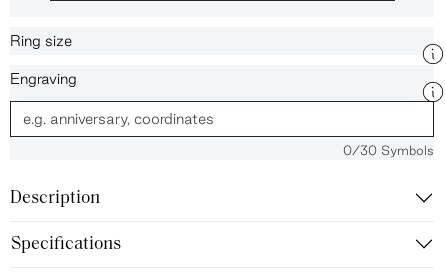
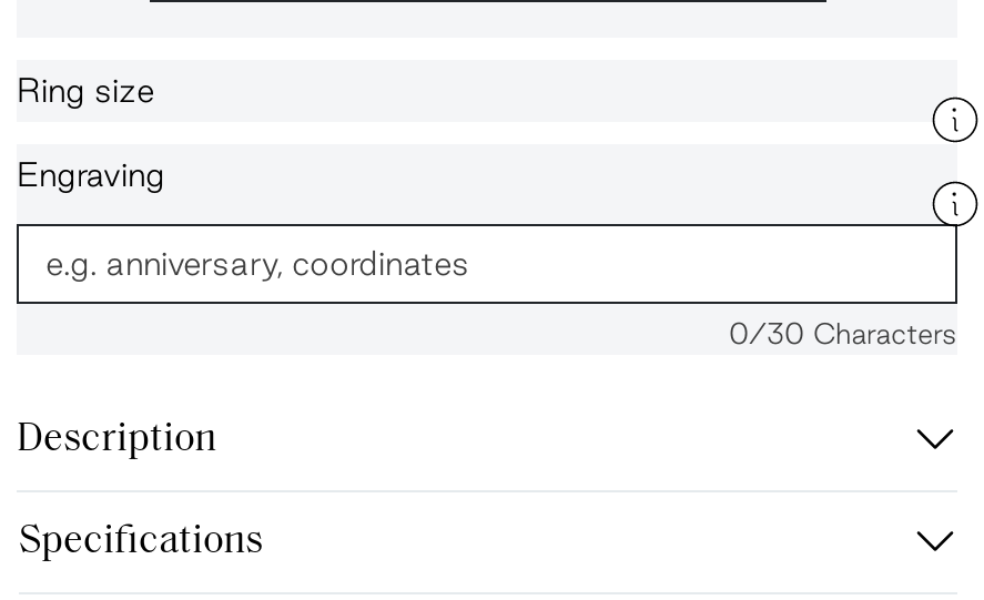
[343,143,434,157] 0/30 Symbols -> [729,317,957,348] 0/30 Characters

